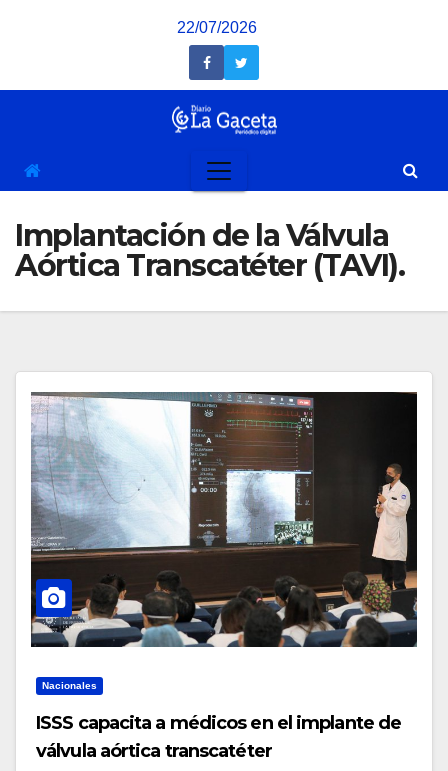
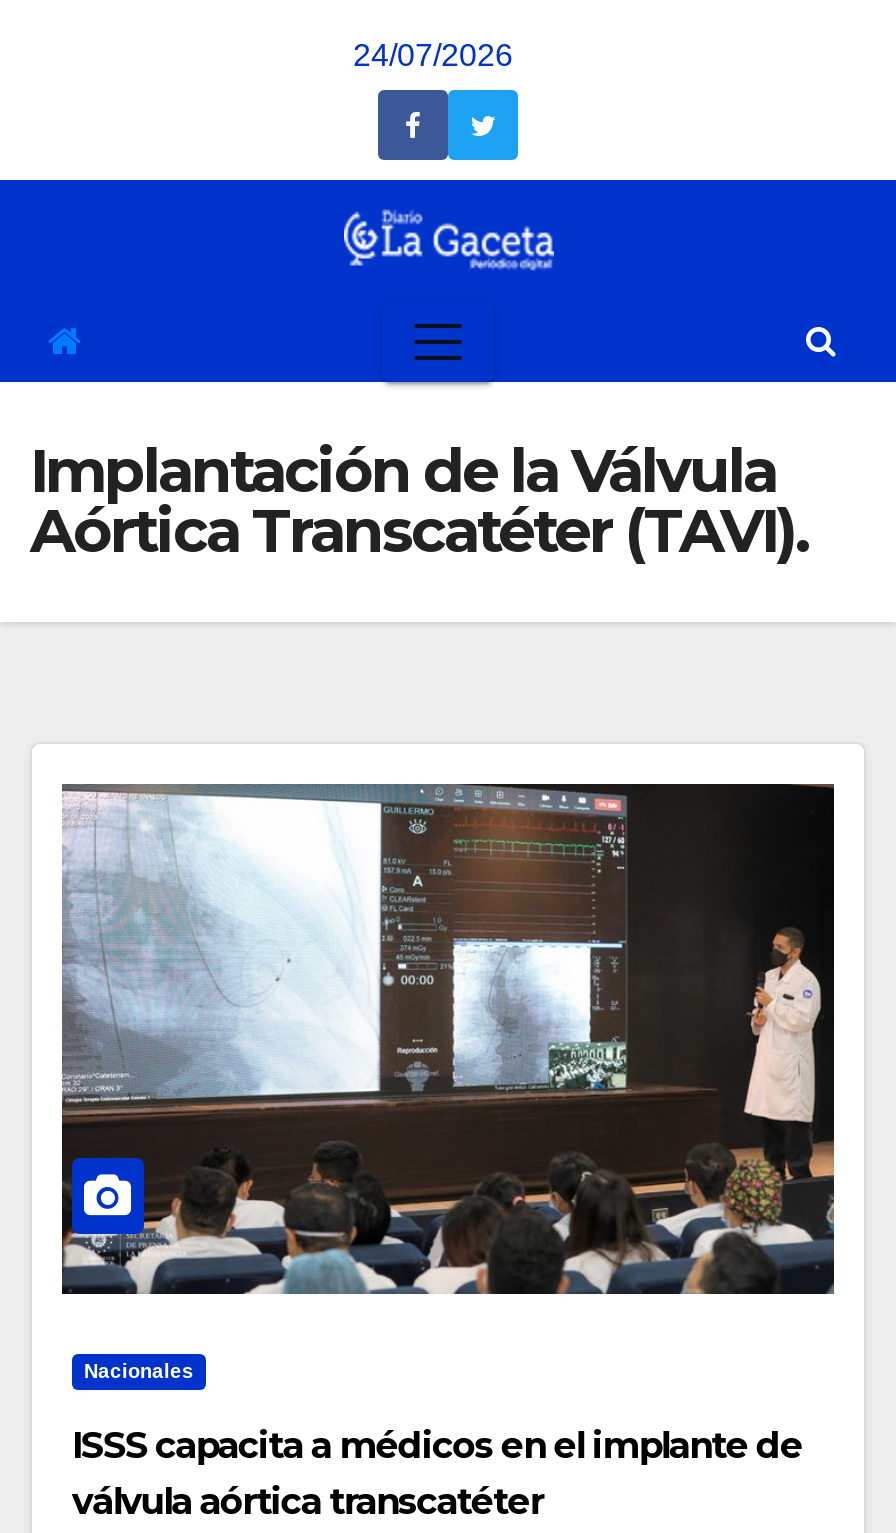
[176,19,256,36] 22/07/2026 -> [353,38,513,72] 24/07/2026

